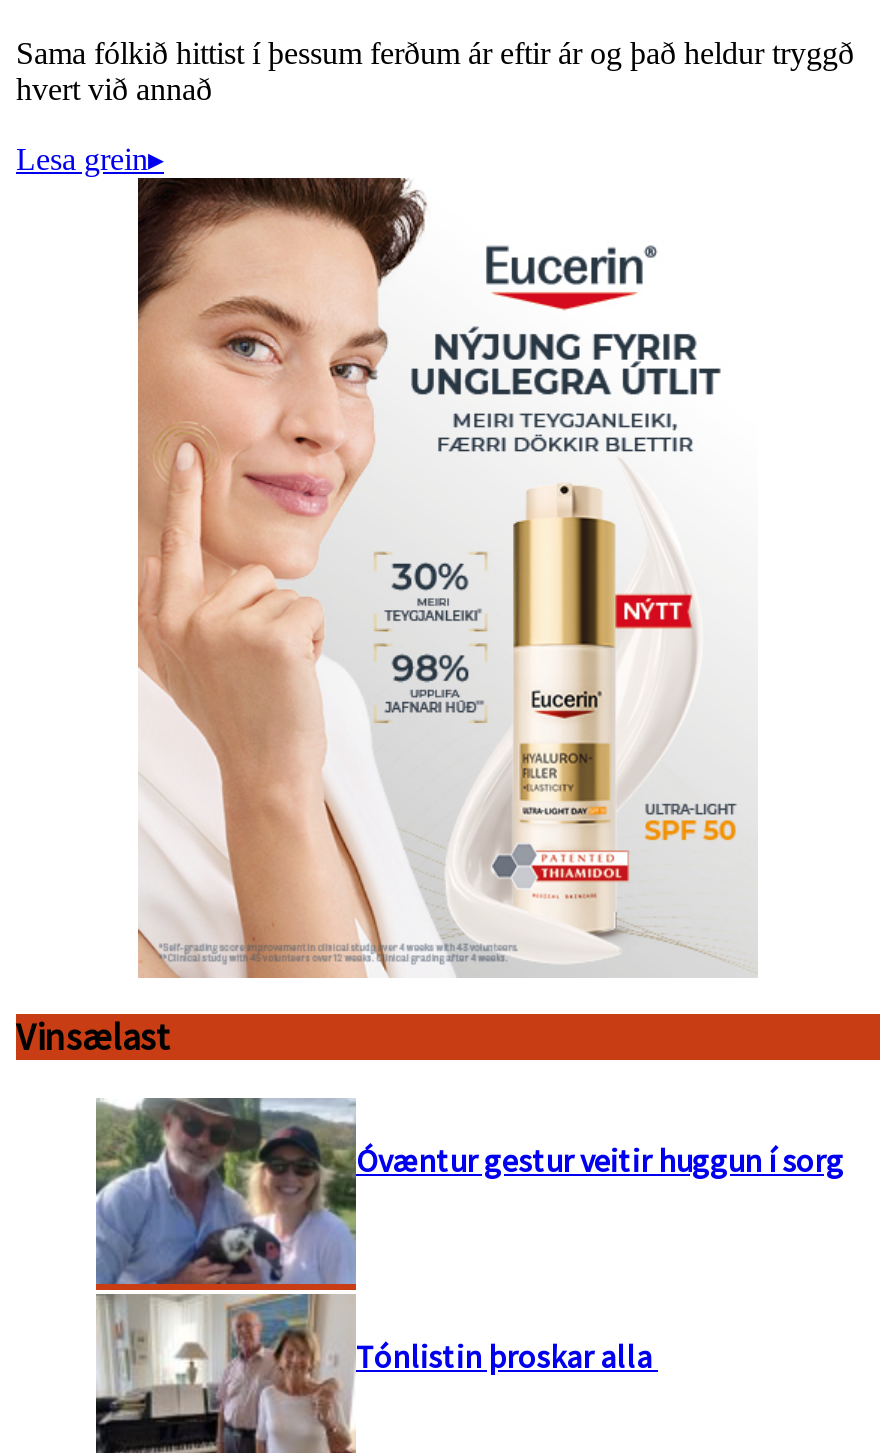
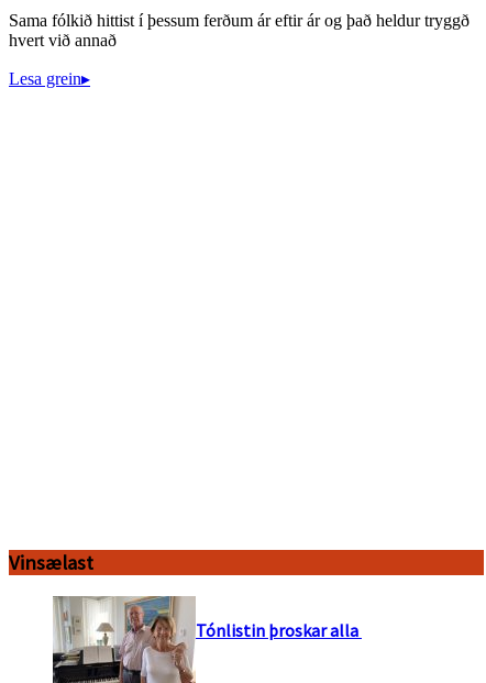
[136,176,758,980] [image] -> none
[94,1098,844,1294] [image] | Óvæntur gestur veitir huggun í sorg -> none

